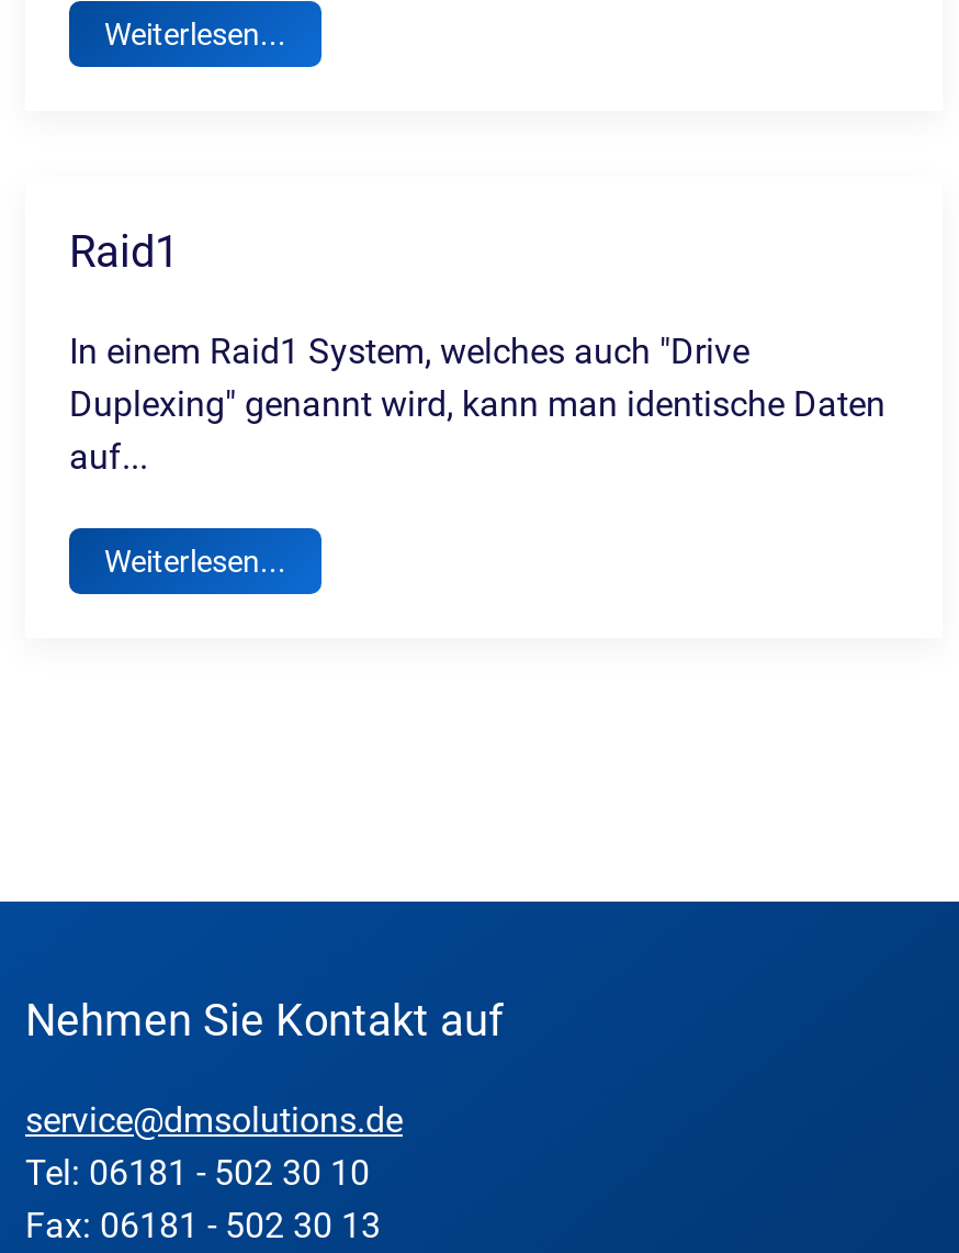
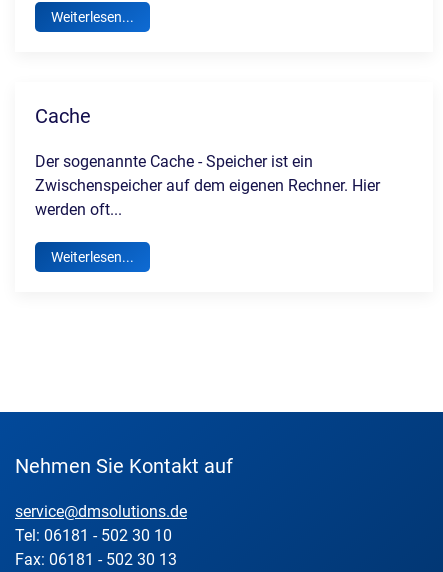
[69,225,179,278] Raid1 -> [35,104,91,128] Cache
[69,331,885,478] In einem Raid1 System, welches auch "Drive | Duplexing" genannt wird, kann man identische Daten | auf... -> [35,152,380,219] Der sogenannte Cache - Speicher ist ein | Zwischenspeicher auf dem eigenen Rechner. Hier | werden oft...

